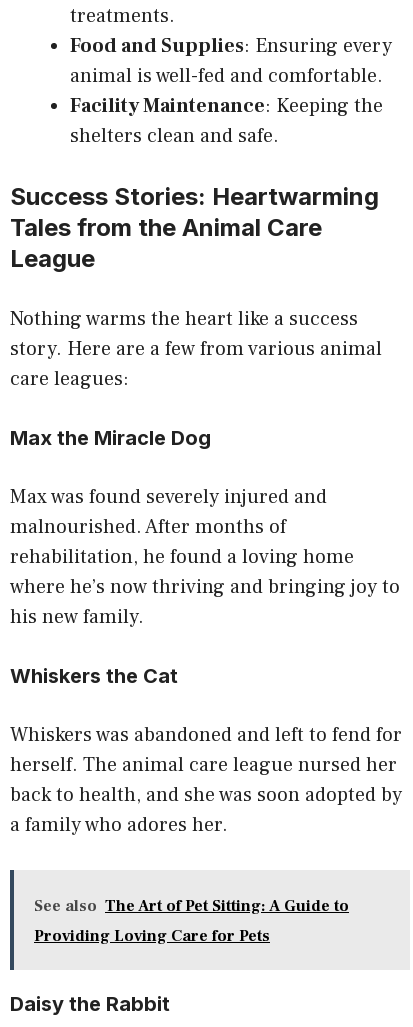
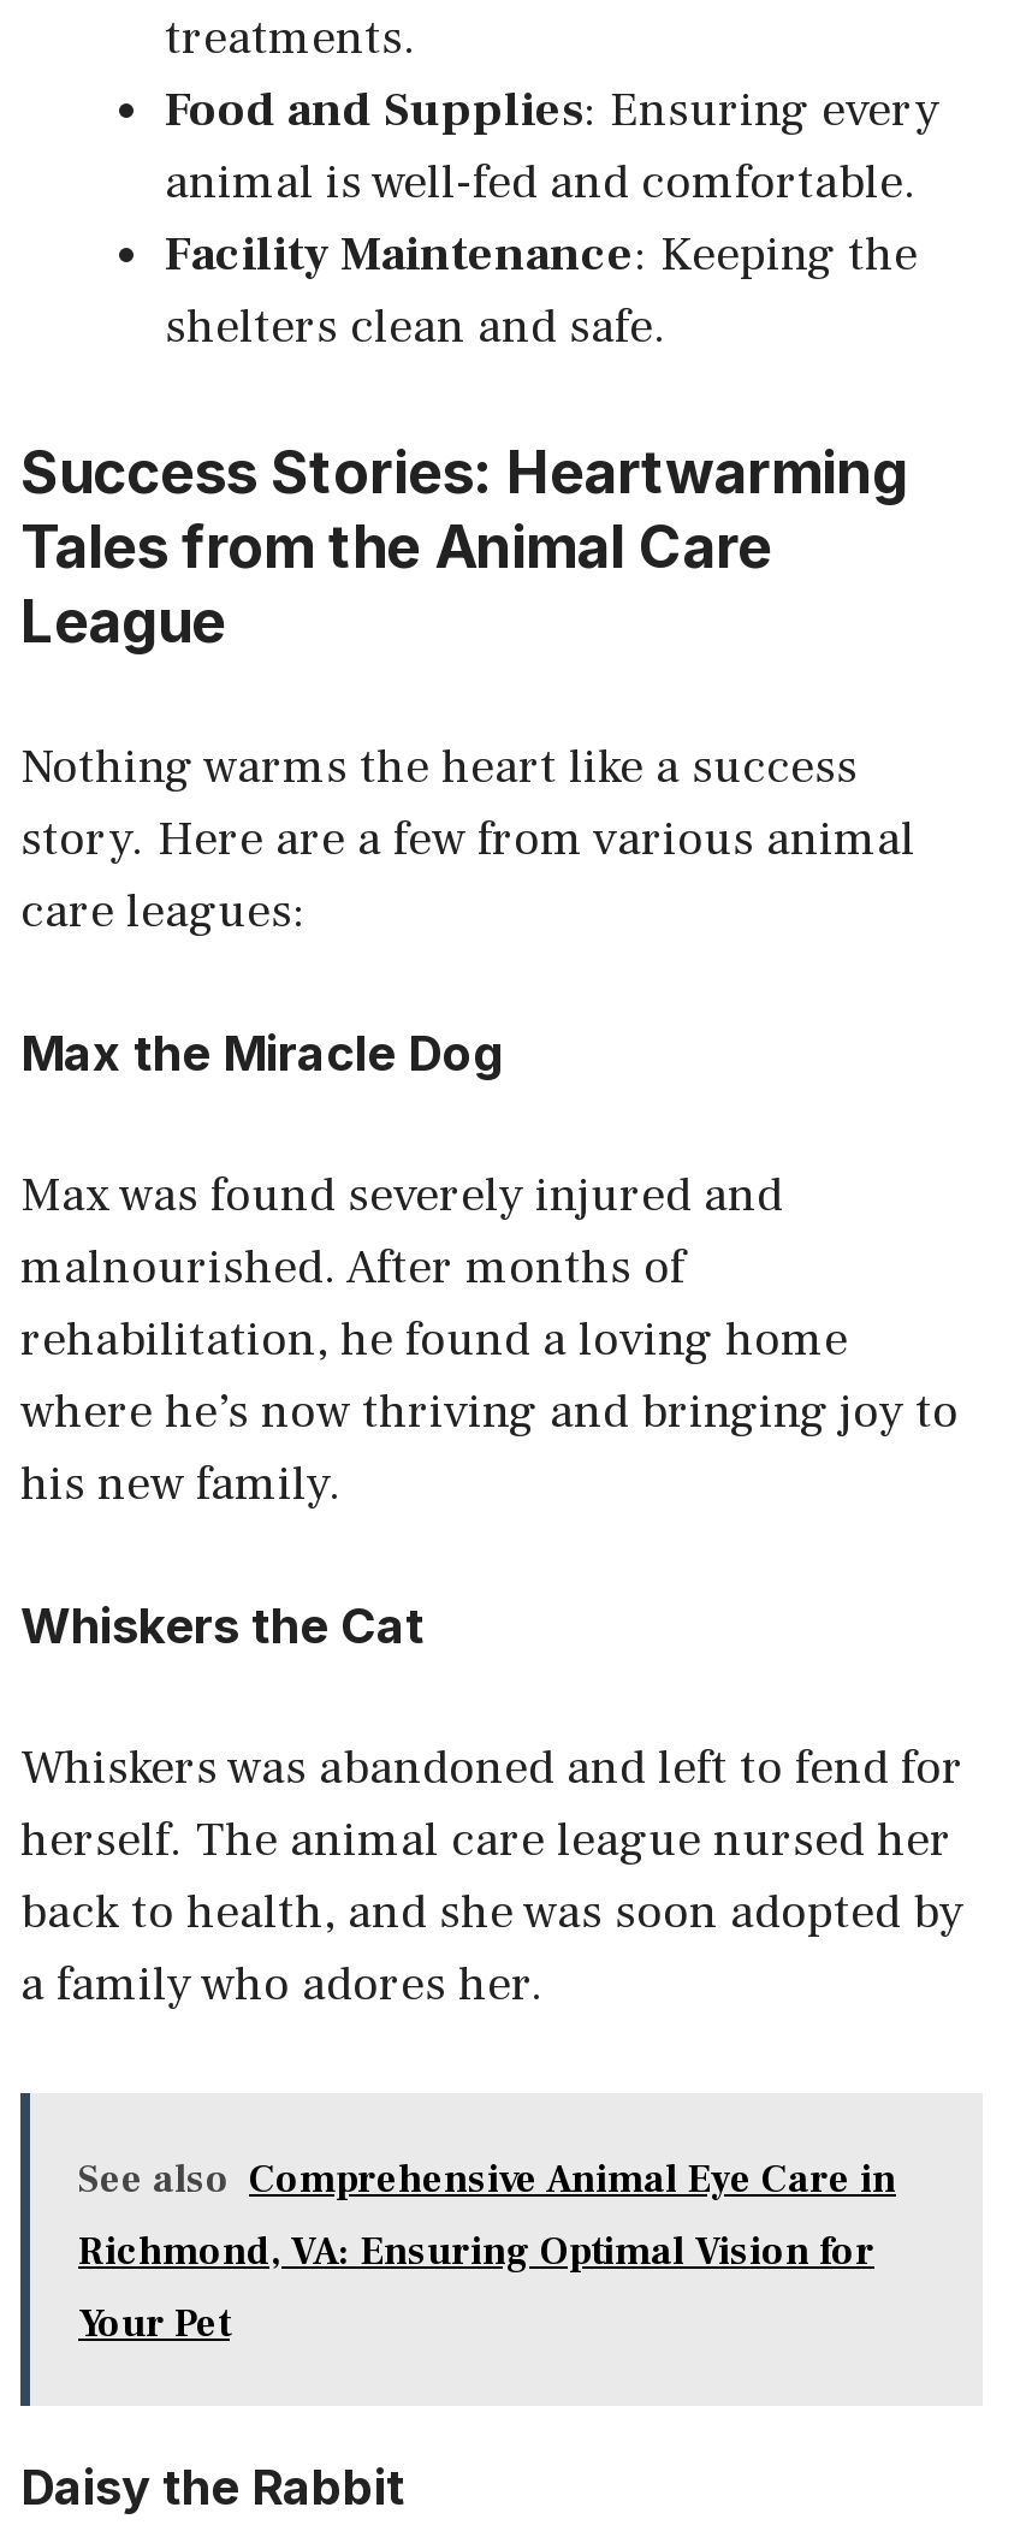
[34,895,349,945] See also The Art of Pet Sitting: A Guide to | Providing Loving Care for Pets -> [78,2154,896,2347] See also Comprehensive Animal Eye Care in | Richmond, VA: Ensuring Optimal Vision for | Your Pet

